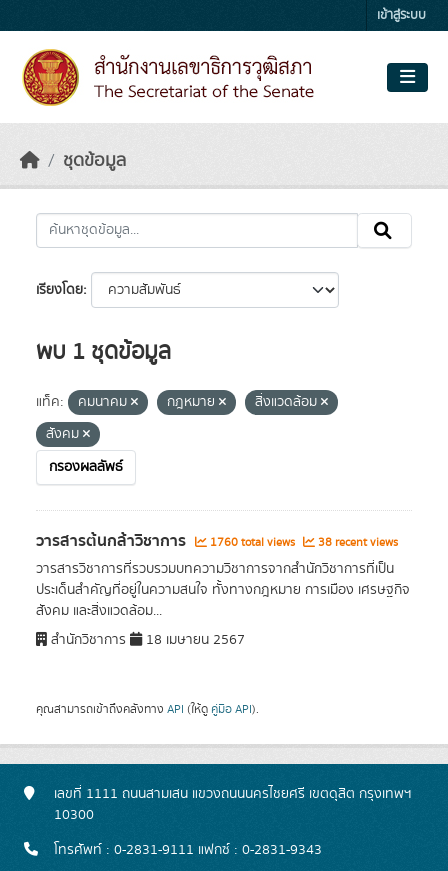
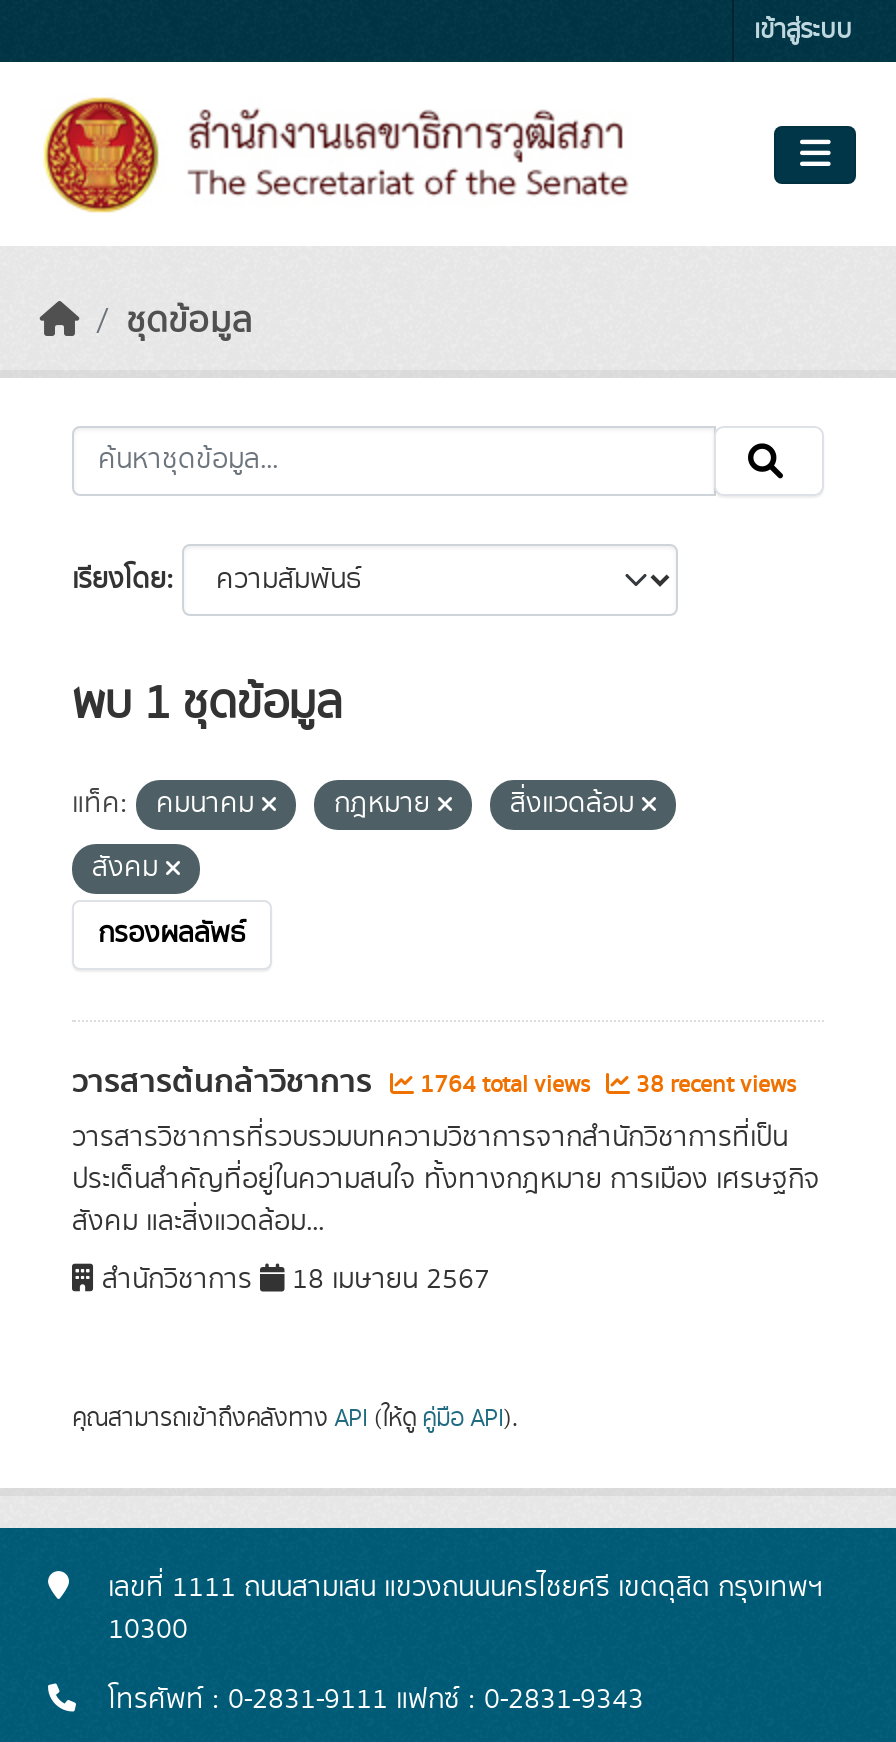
[36,528,398,554] วารสารต้นกล้าวิชาการ 1760 total views 38 recent views -> [72,1056,796,1108] วารสารต้นกล้าวิชาการ 1764 total views 38 recent views

